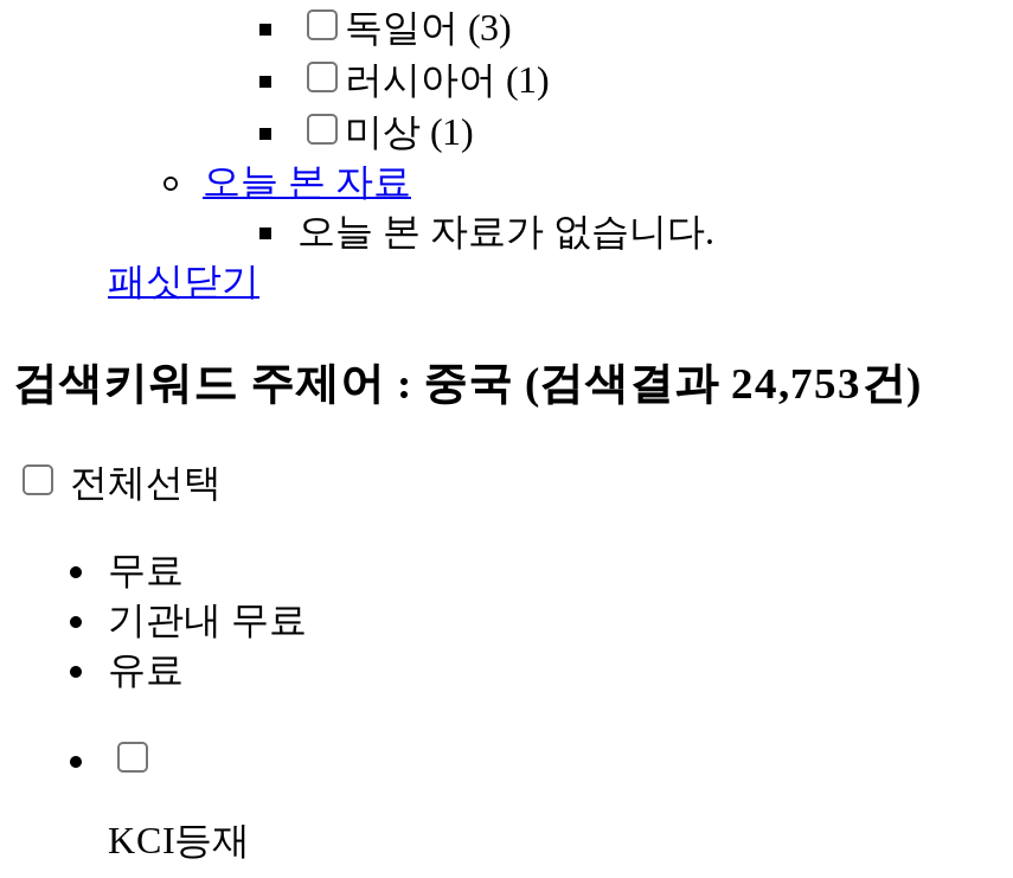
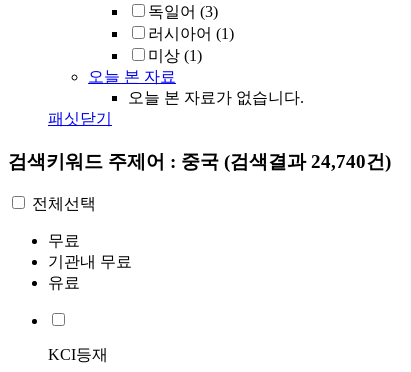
[13,357,921,407] 검색키워드 주제어 : 중국 (검색결과 24,753건) -> [8,151,391,172] 검색키워드 주제어 : 중국 (검색결과 24,740건)

